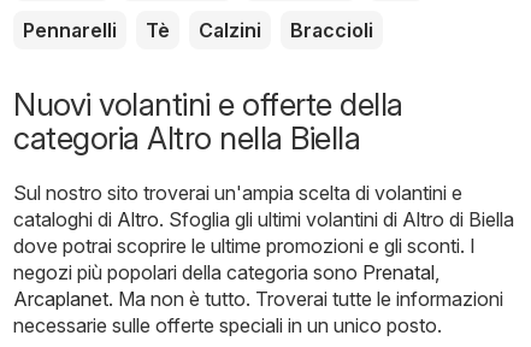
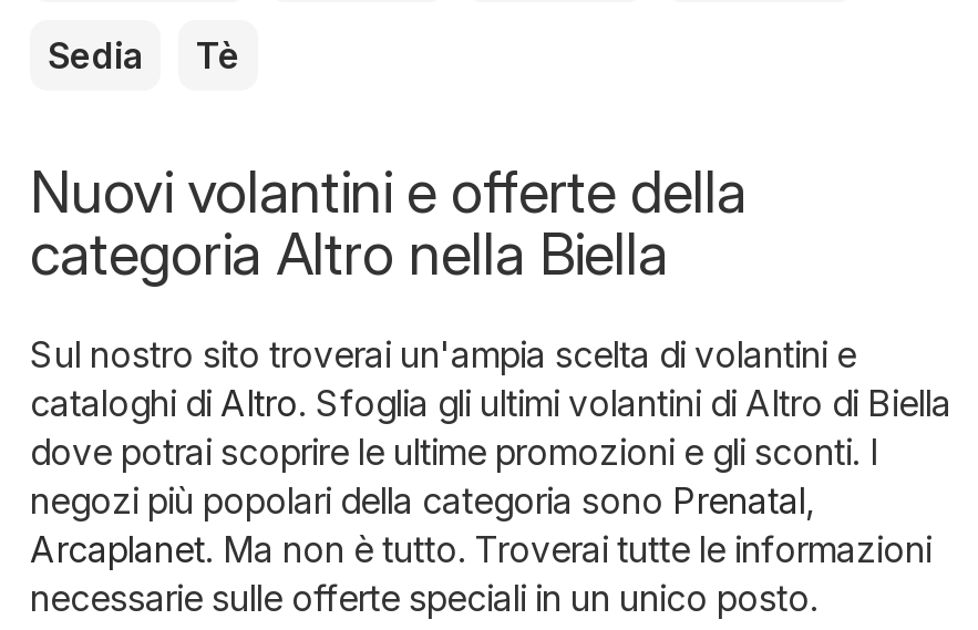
[23,18,117,42] Pennarelli -> [48,33,143,77] Sedia
[199,18,373,42] Calzini | Braccioli -> none

